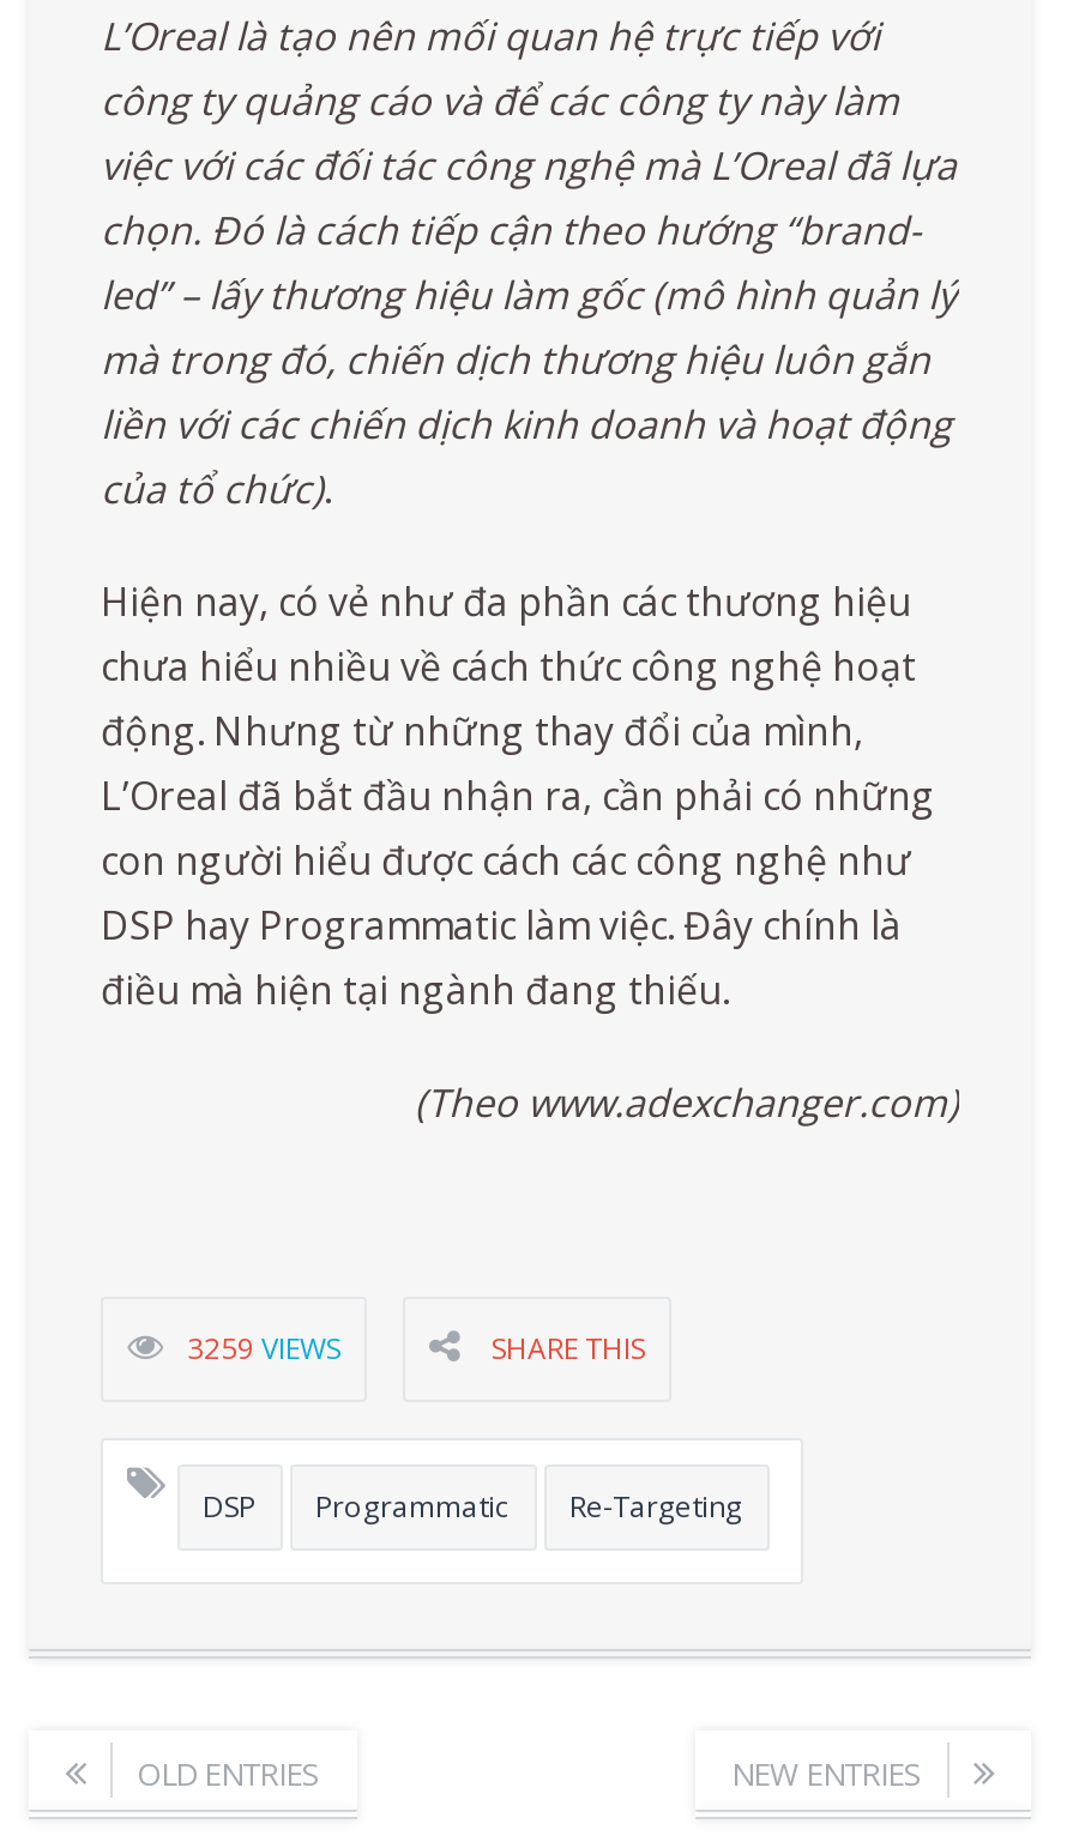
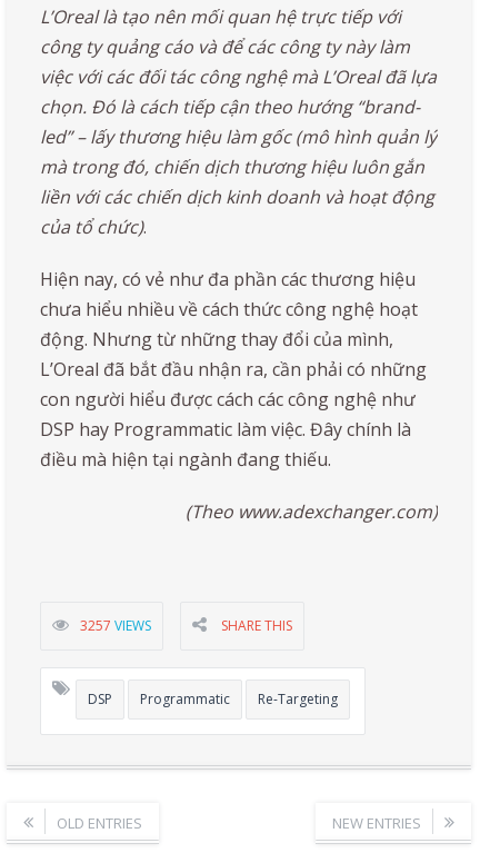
[187,1327,340,1368] 3259 VIEWS -> [80,616,151,635] 3257 VIEWS

